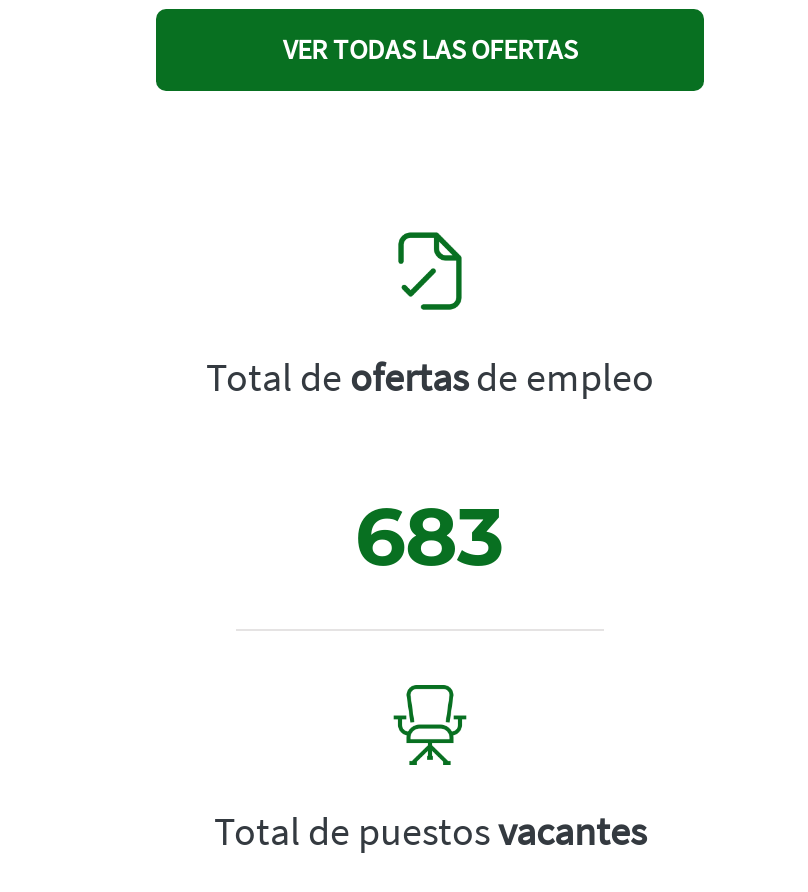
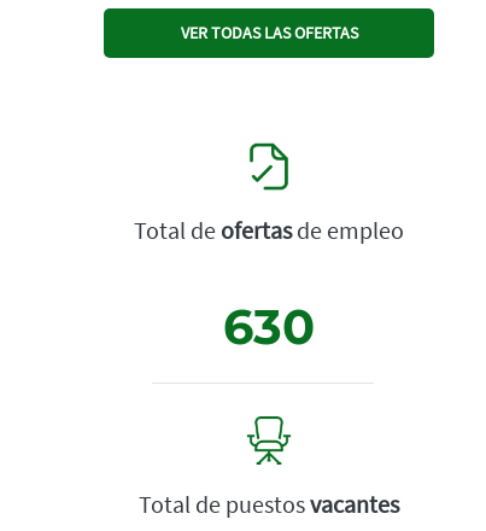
[355,487,505,585] 683 -> [223,297,315,356] 630

